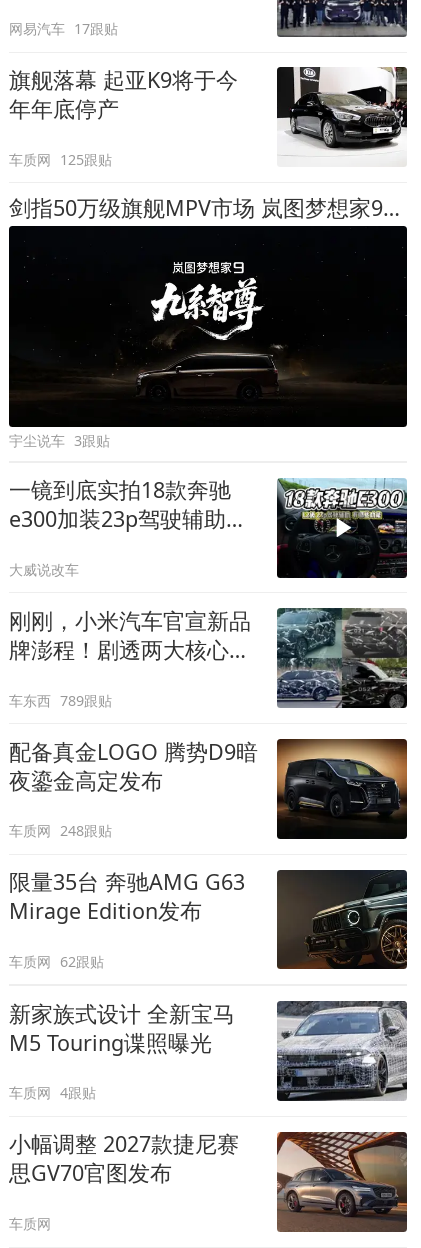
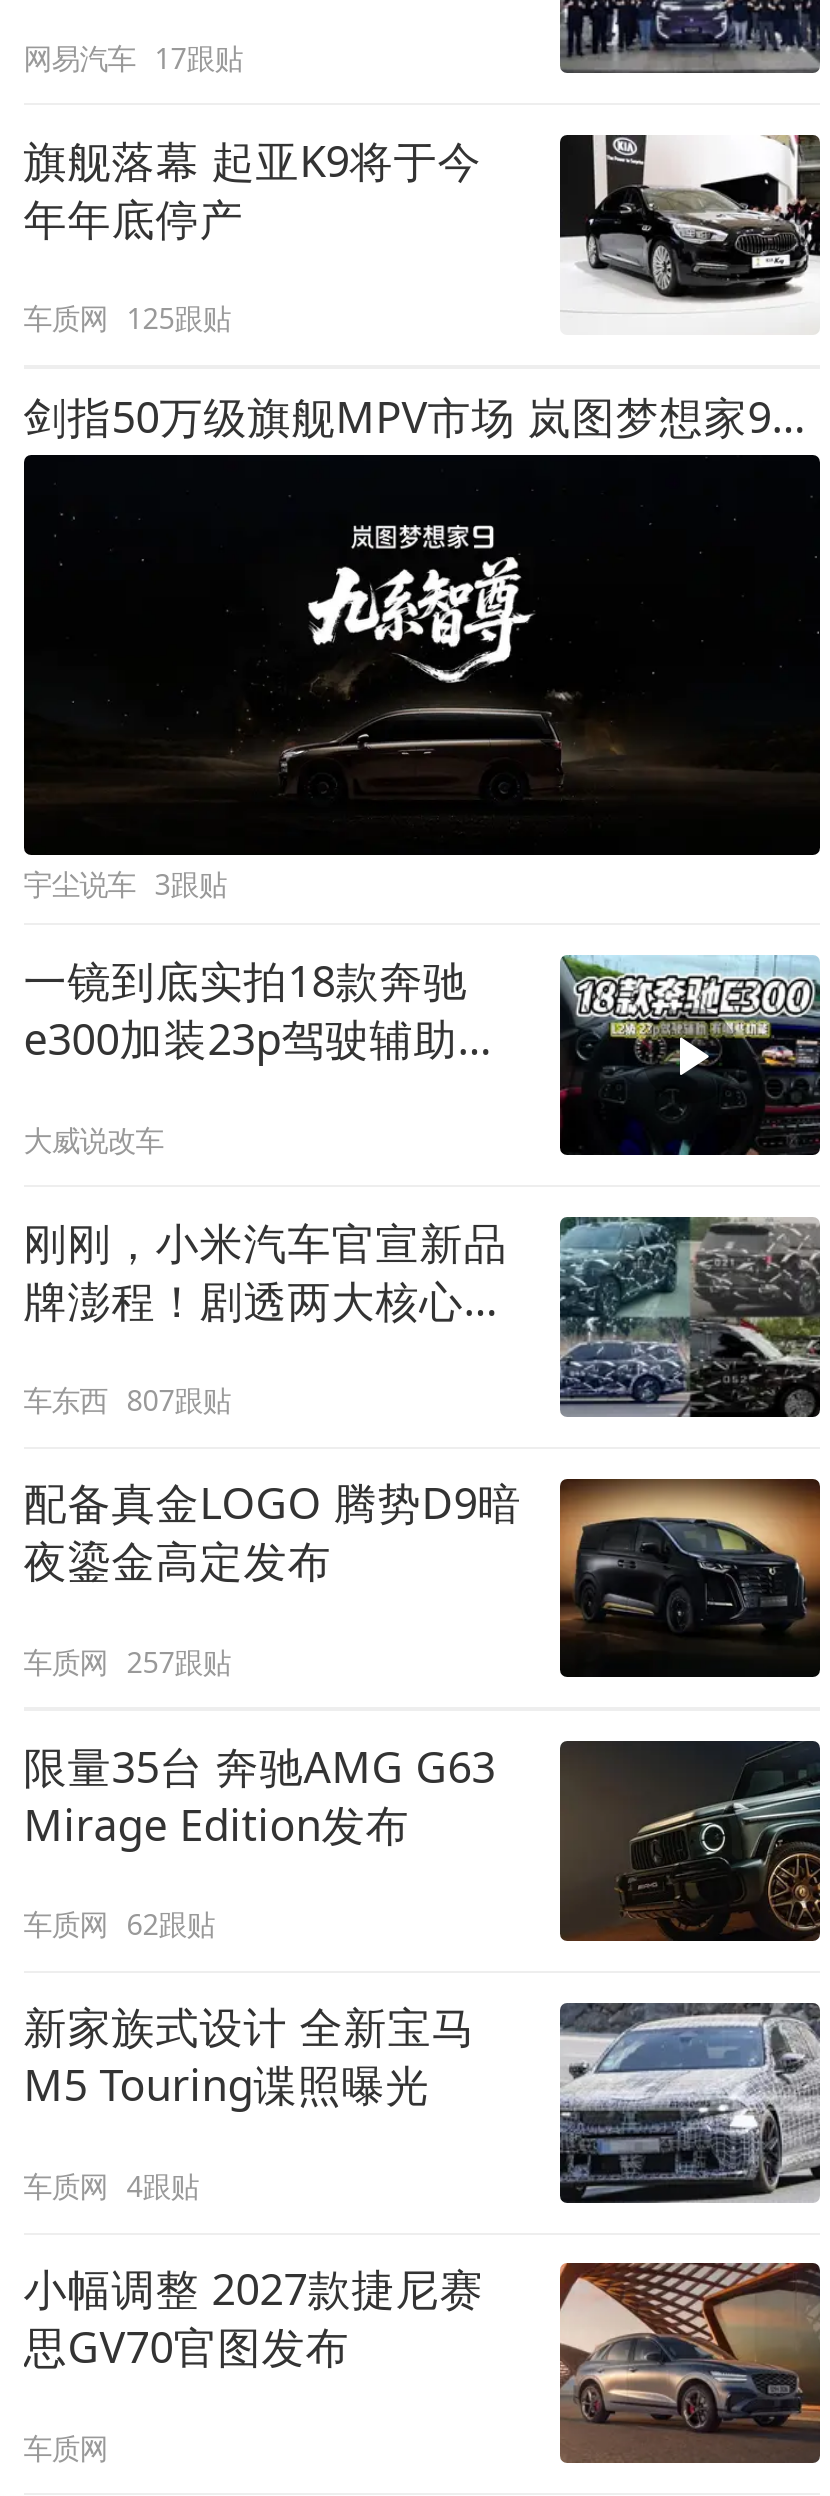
[9,690,112,709] 车东西 789跟贴 -> [23,1381,231,1419] 车东西 807跟贴
[9,821,112,840] 车质网 248跟贴 -> [23,1642,231,1680] 车质网 257跟贴

